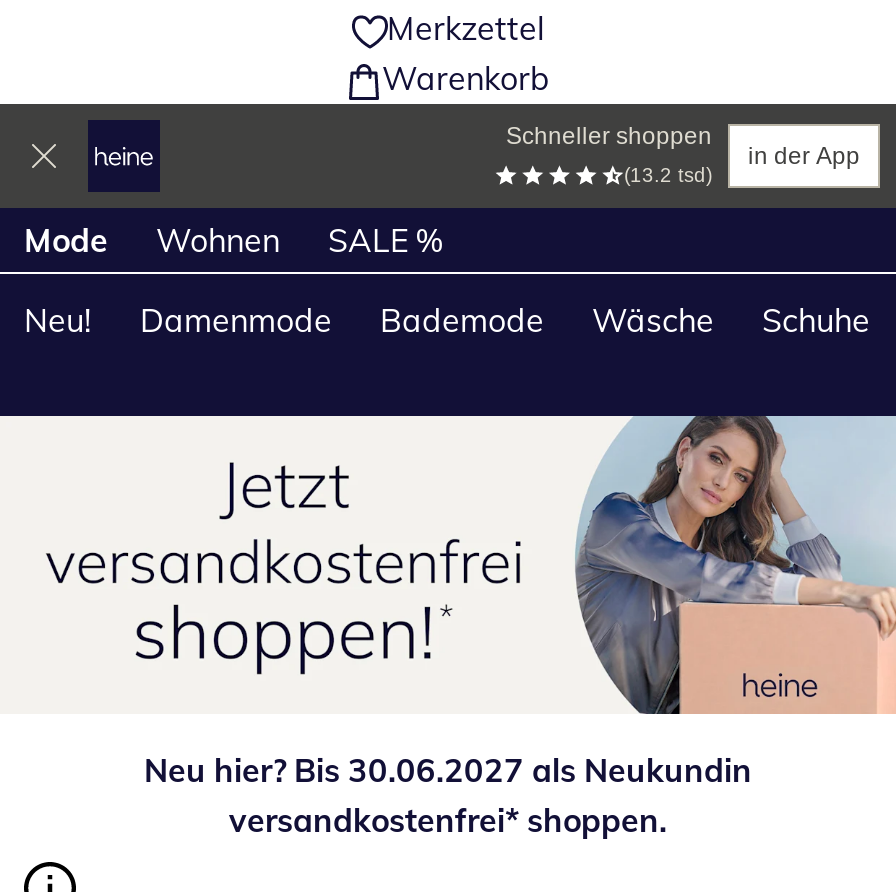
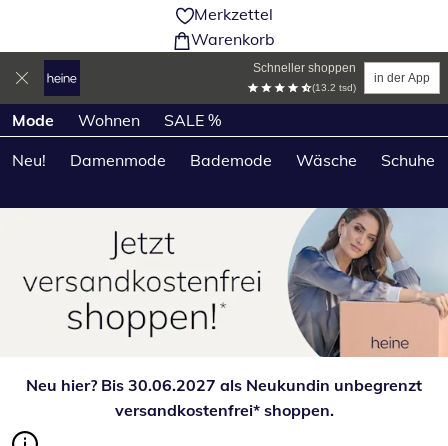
[144,750,752,790] Neu hier? Bis 30.06.2027 als Neukundin -> [26,375,422,395] Neu hier? Bis 30.06.2027 als Neukundin unbegrenzt

